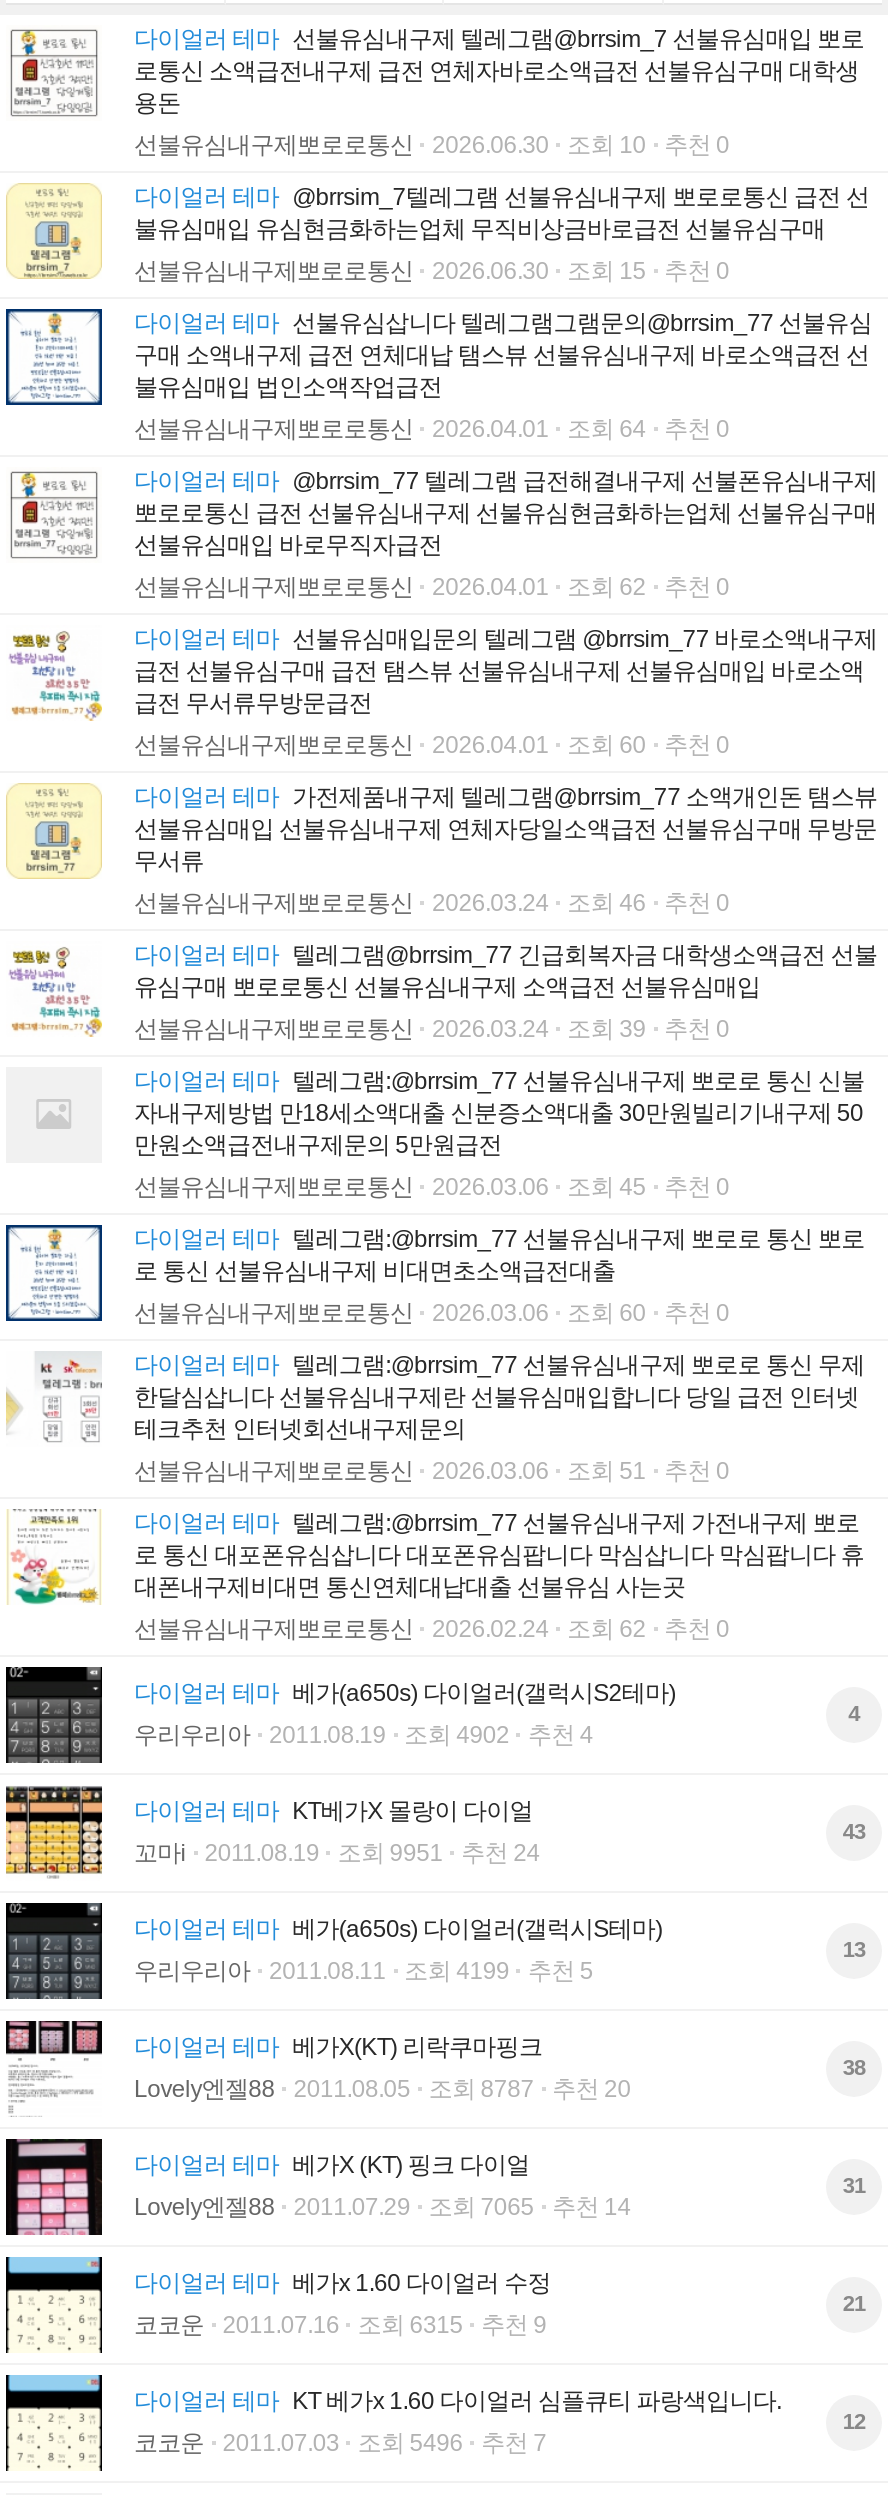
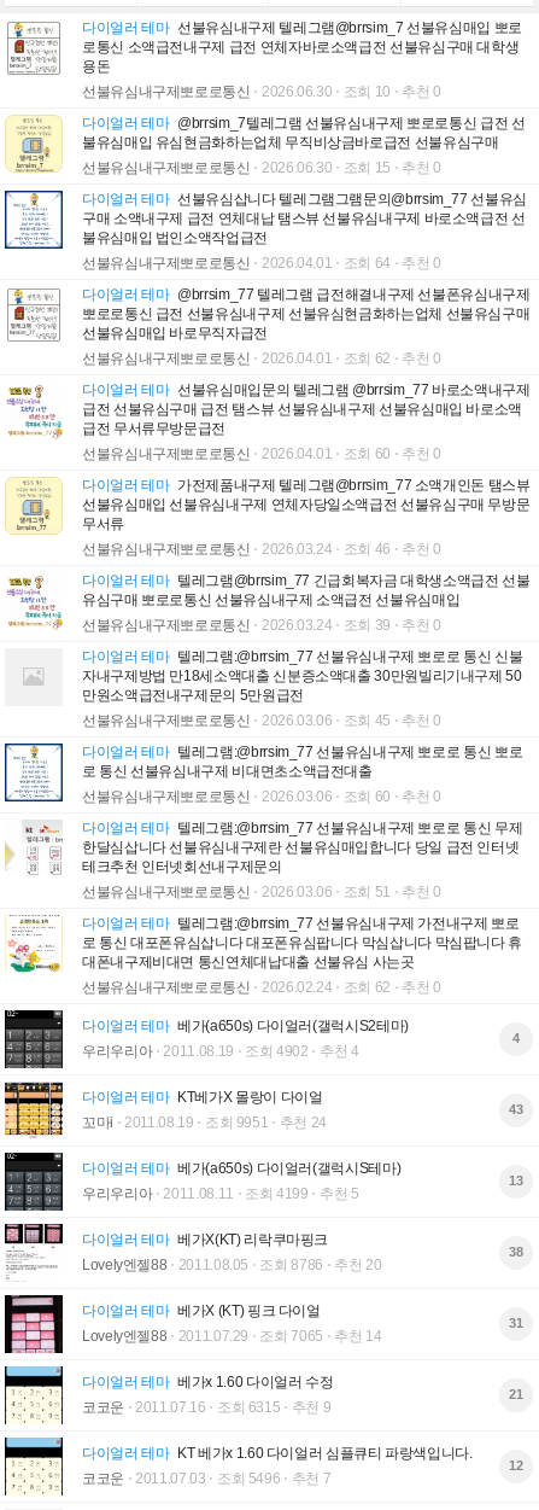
[134,2075,631,2103] Lovely엔젤88 2011.08.05 조회 8787 추천 20 -> [82,1257,381,1273] Lovely엔젤88 2011.08.05 조회 8786 추천 20

